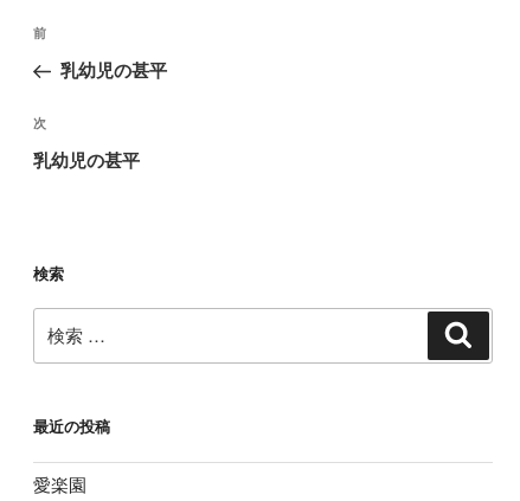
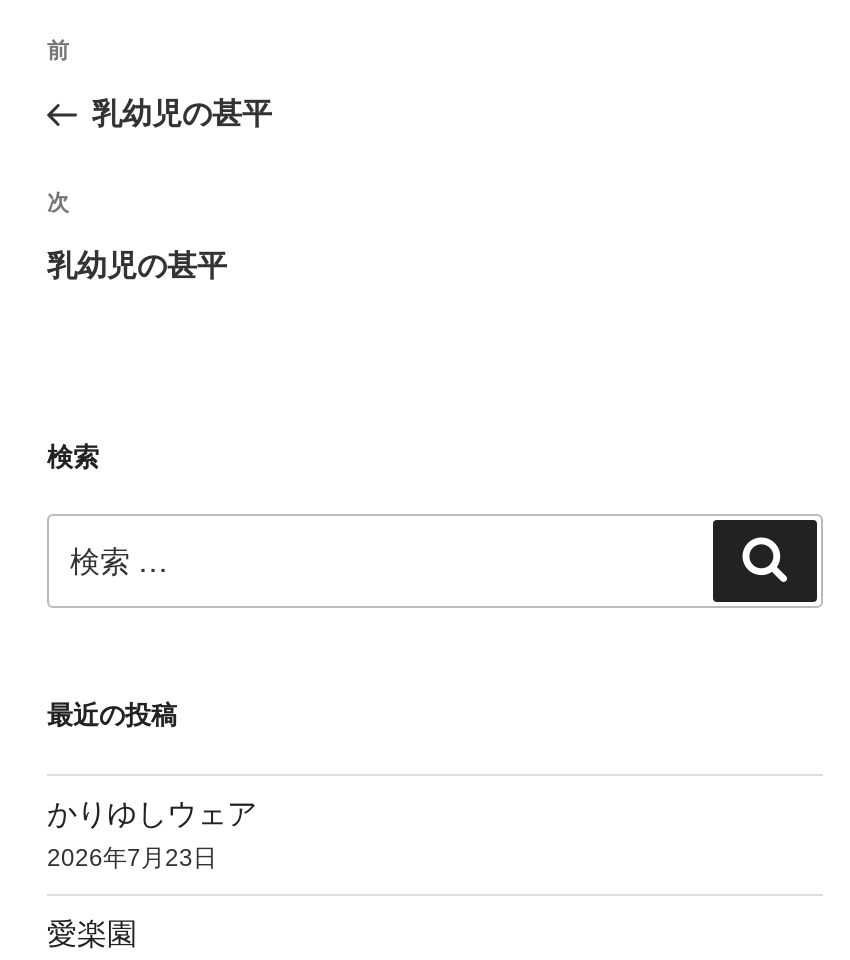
none -> [47,796,257,872] かりゆしウェア | 2026年7月23日

